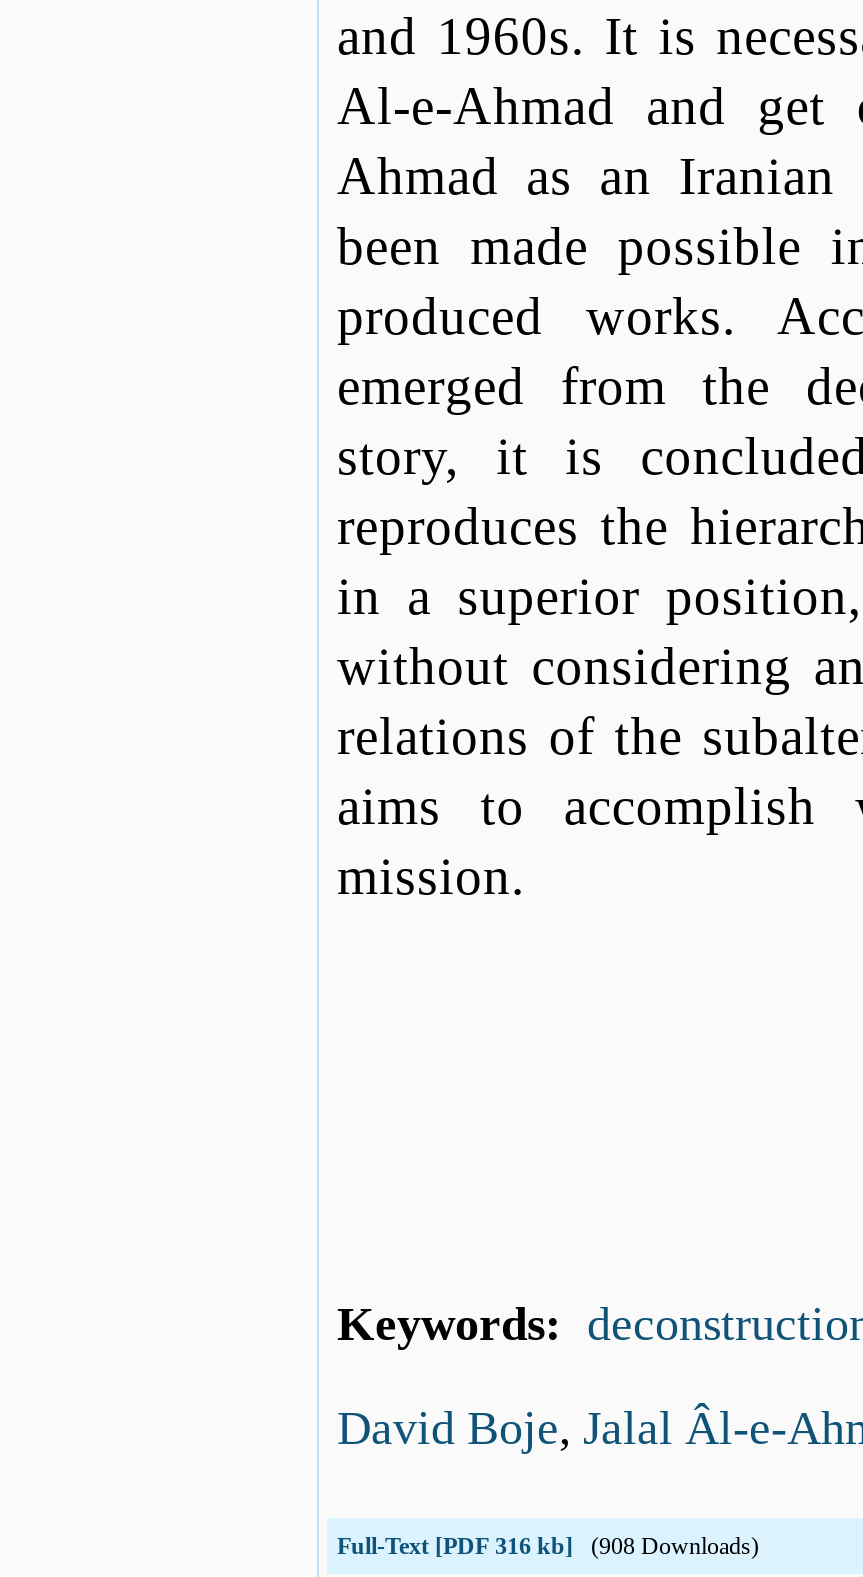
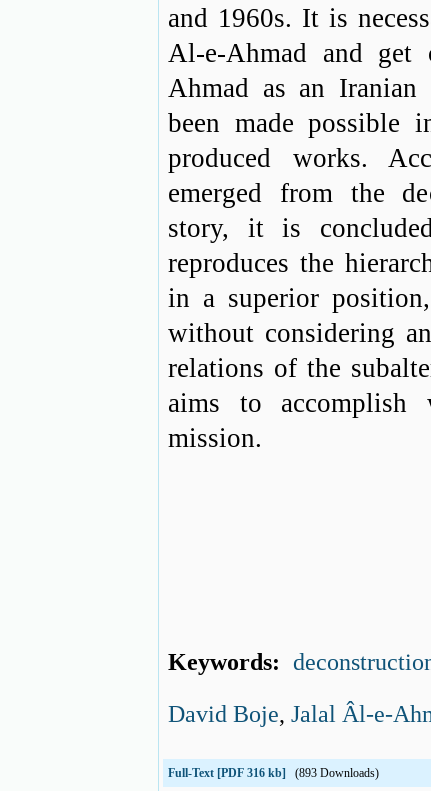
[337,1532,759,1560] Full-Text [PDF 316 kb] (908 Downloads) -> [168,766,379,780] Full-Text [PDF 316 kb] (893 Downloads)

